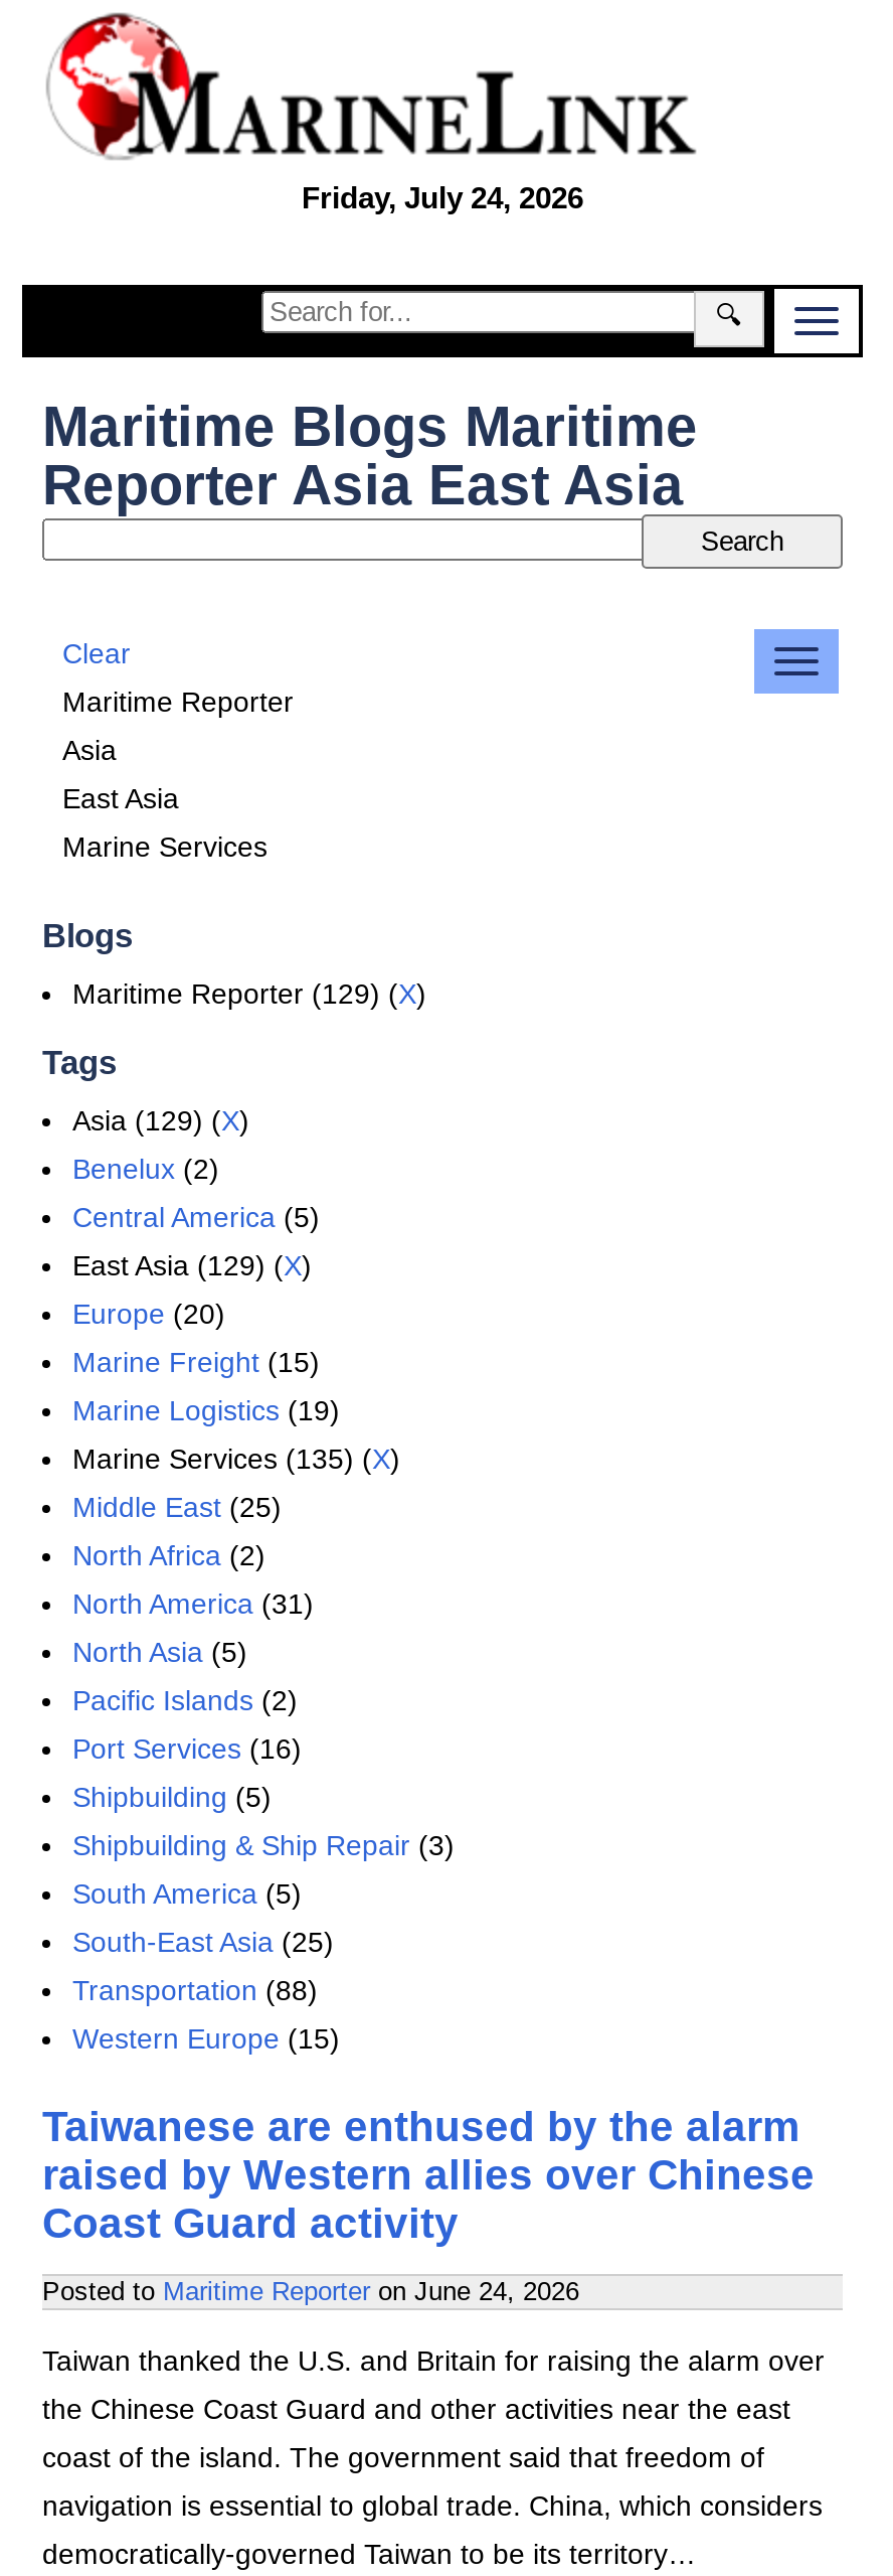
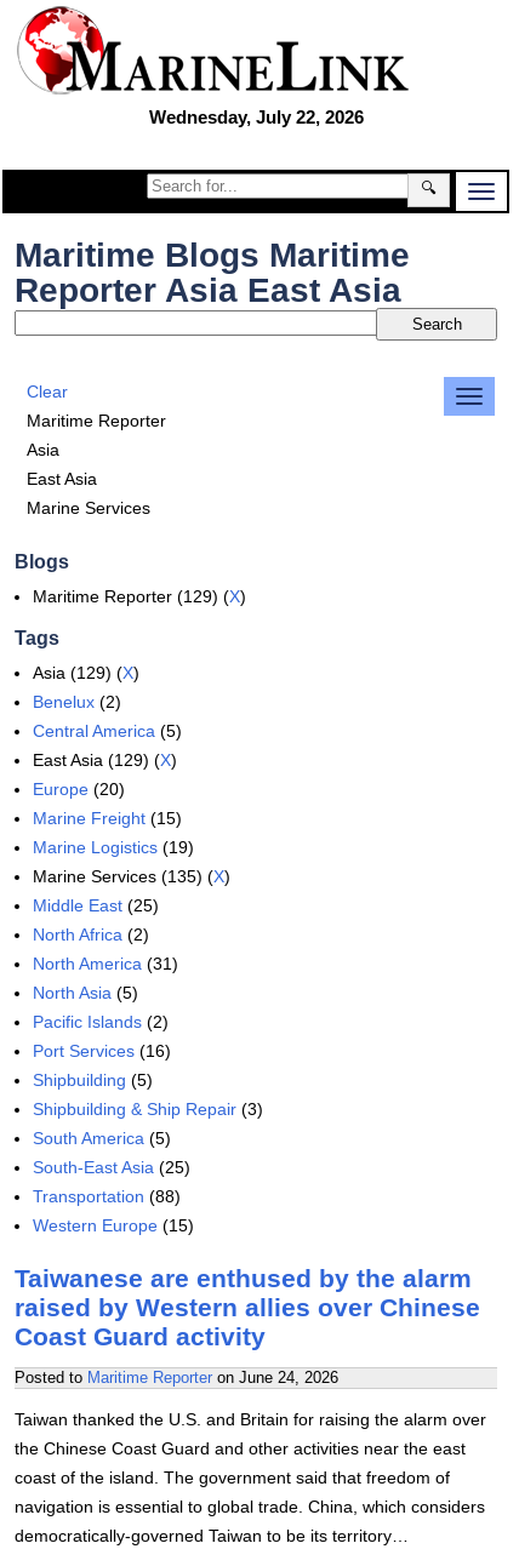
[302,180,583,214] Friday, July 24, 2026 -> [149,107,363,127] Wednesday, July 22, 2026

